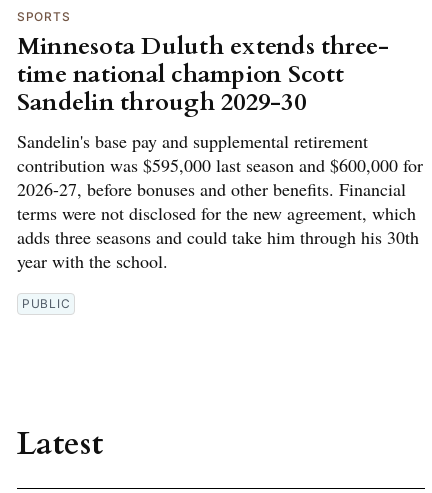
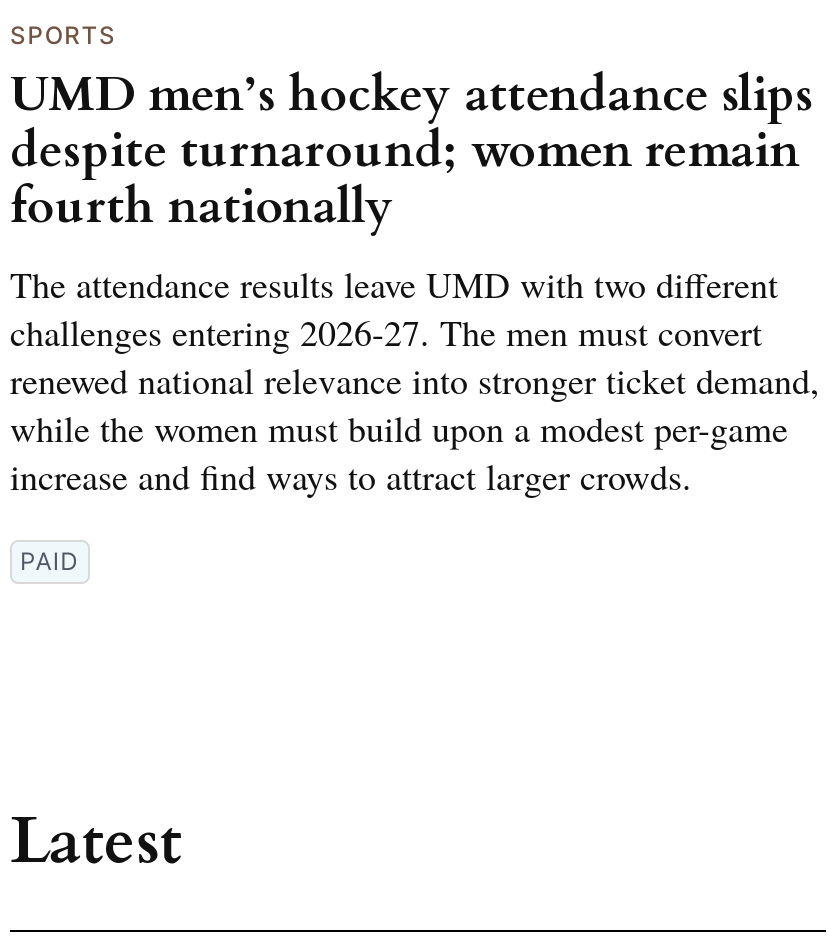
[17,30,423,273] Minnesota Duluth extends three- | time national champion Scott | Sandelin through 2029-30 | Sandelin's base pay and supplemental retirement | contribution was $595,000 last season and $600,000 for | 2026-27, before bonuses and other benefits. Financial | terms were not disclosed for the new agreement, which | adds three seasons and could take him through his 30th | year with the school. -> [10,63,820,501] UMD men’s hockey attendance slips | despite turnaround; women remain | fourth nationally | The attendance results leave UMD with two different | challenges entering 2026-27. The men must convert | renewed national relevance into stronger ticket demand, | while the women must build upon a modest per-game | increase and find ways to attract larger crowds.
[22,296,70,311] PUBLIC -> [20,546,80,576] PAID

